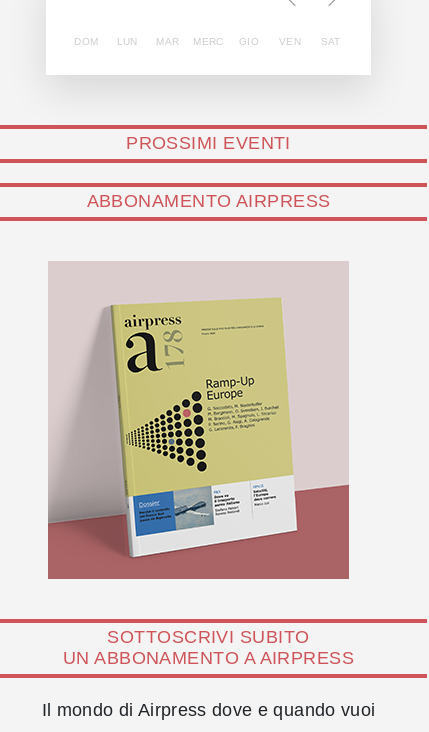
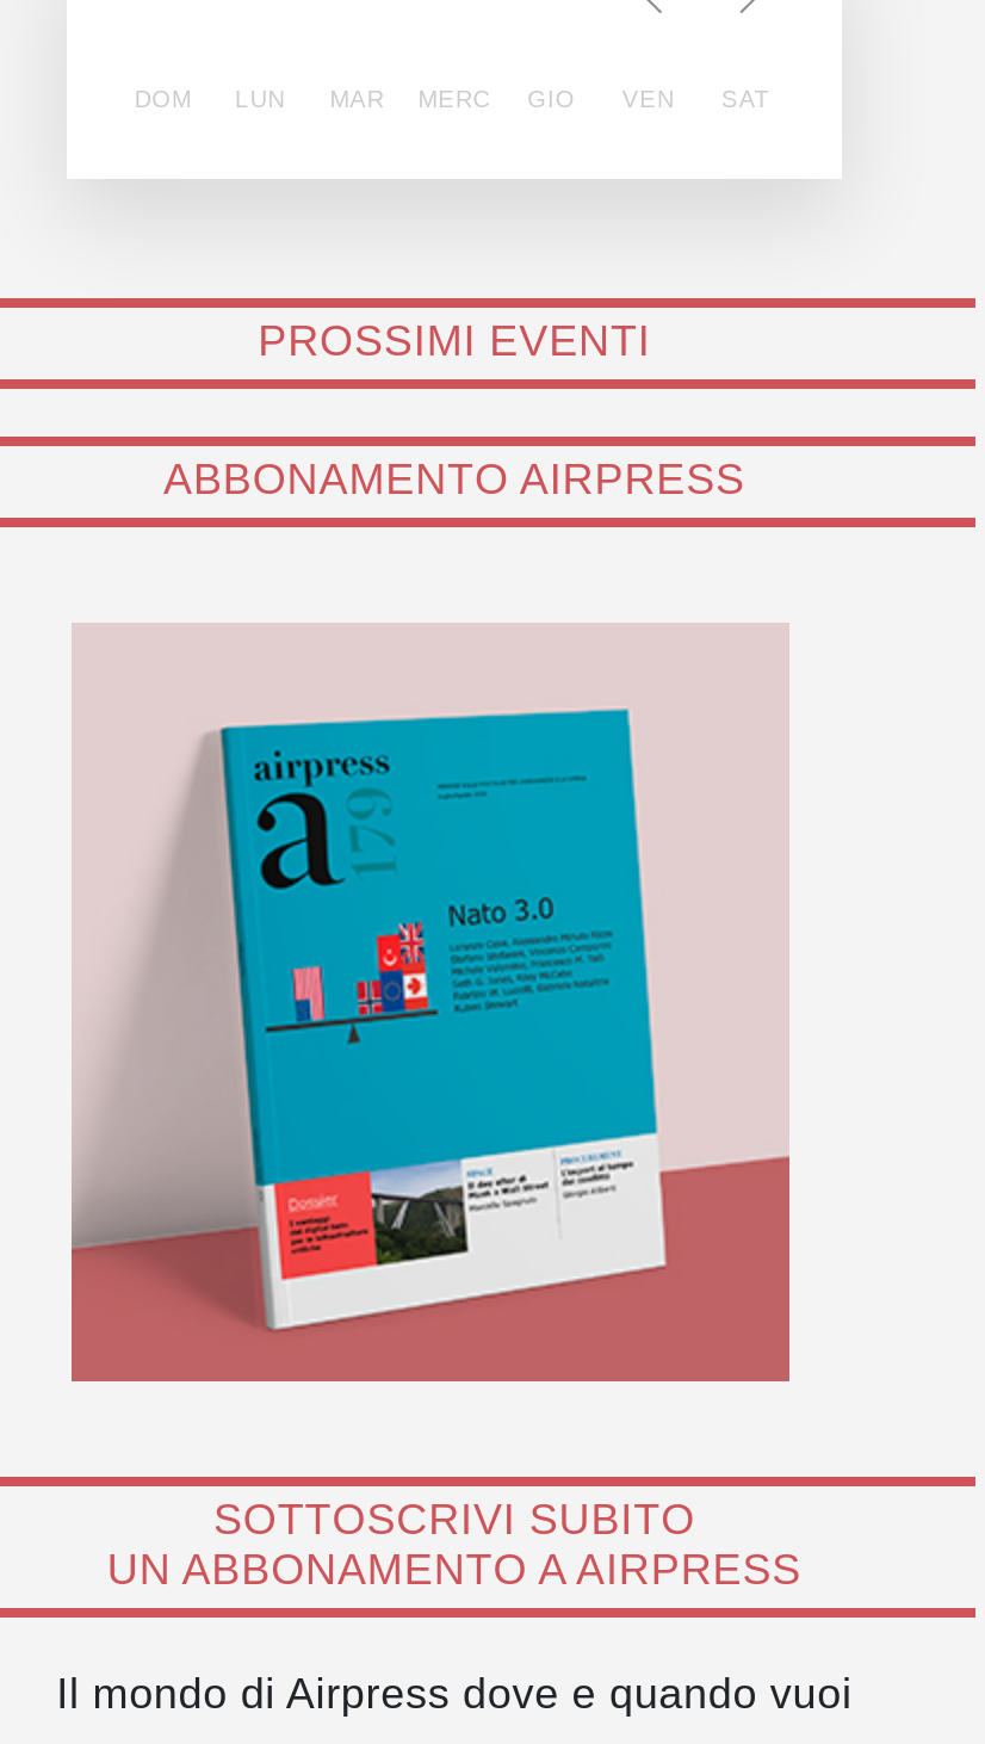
[111,297,294,537] [image] -> [219,709,658,1281] [image]

